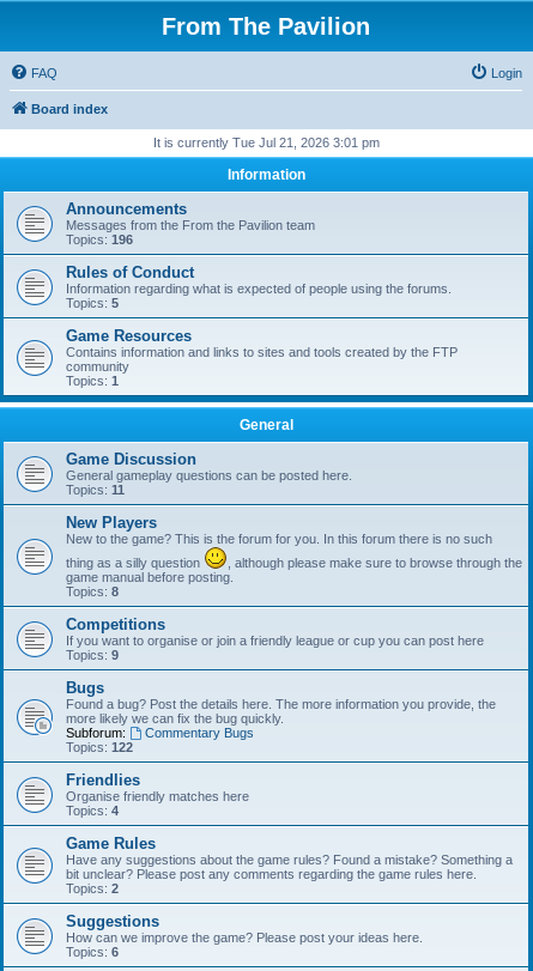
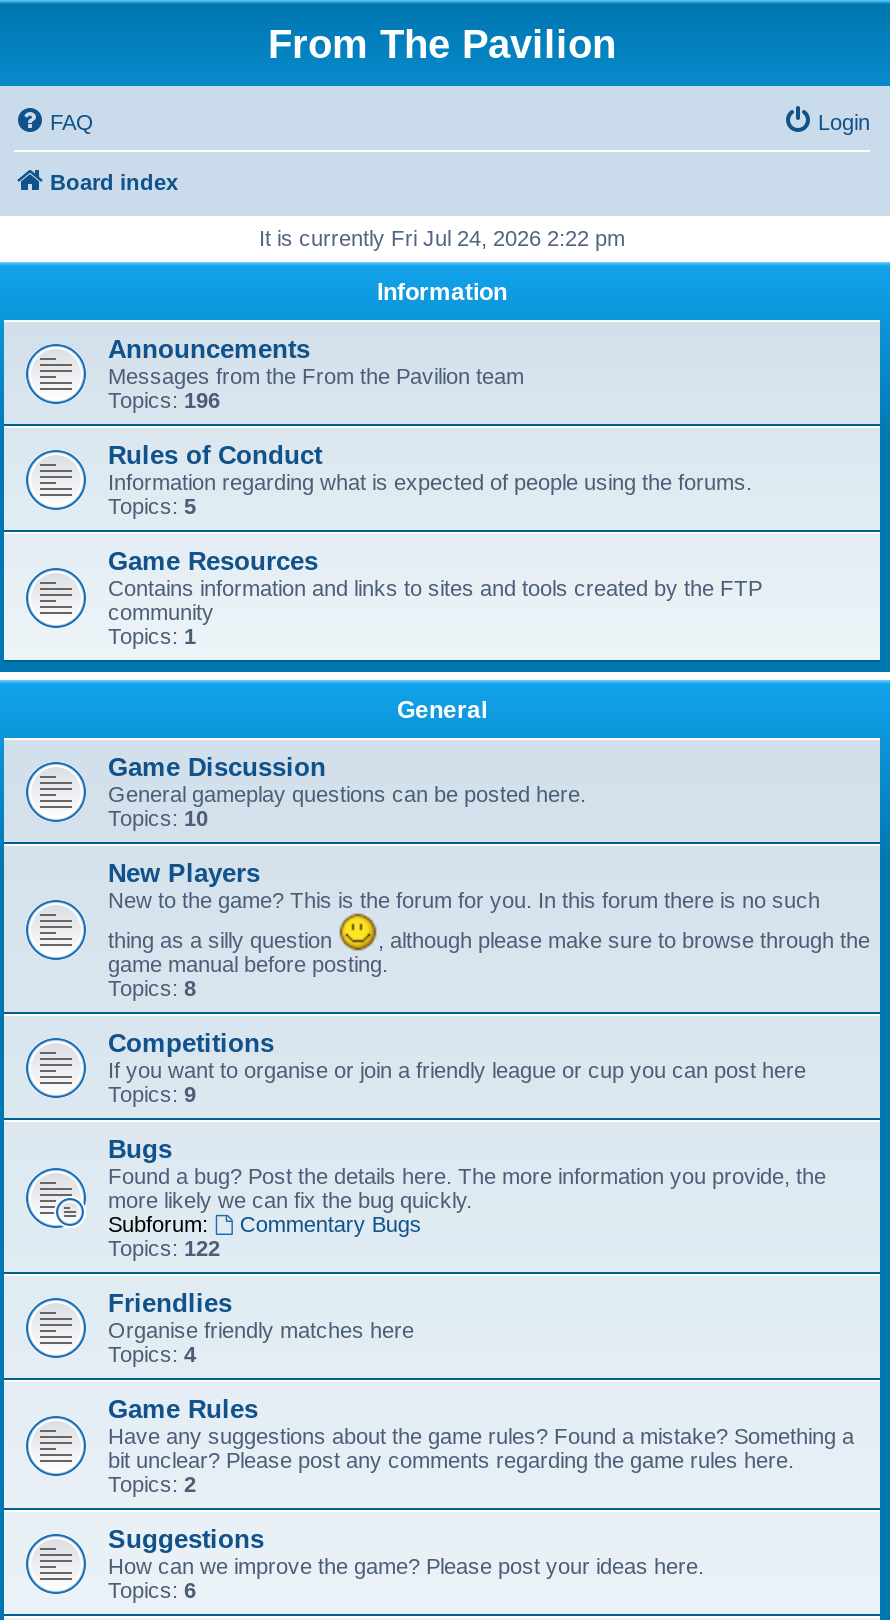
[153,135,379,150] It is currently Tue Jul 21, 2026 3:01 pm -> [259,226,625,250] It is currently Fri Jul 24, 2026 2:22 pm
[66,483,125,497] Topics: 11 -> [108,806,208,830] Topics: 10

